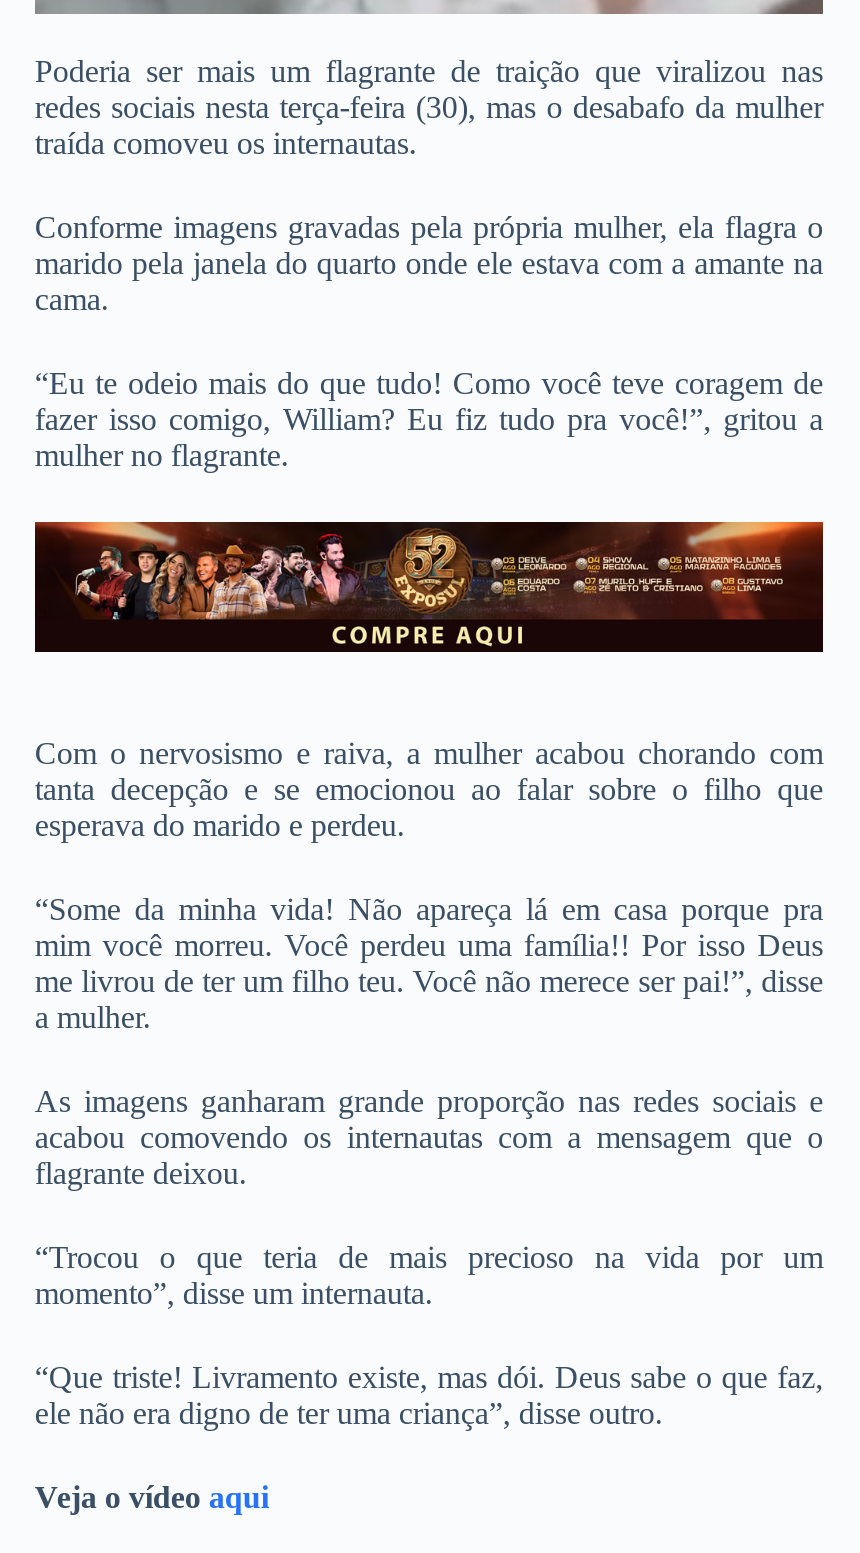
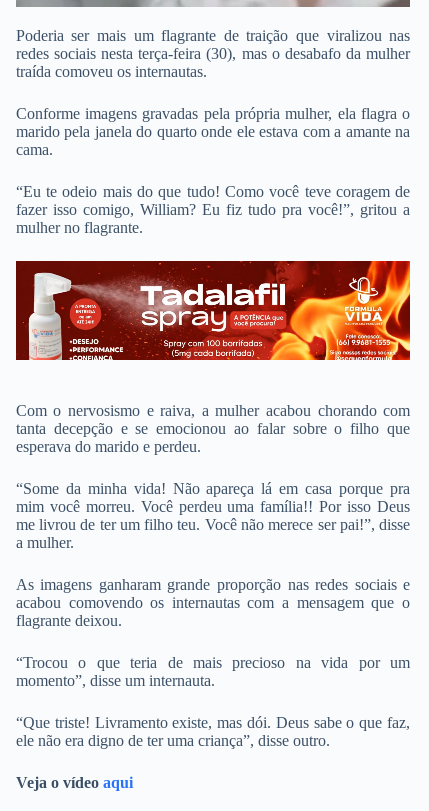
[35,520,823,654] [image] -> [16,260,411,361] [image]

